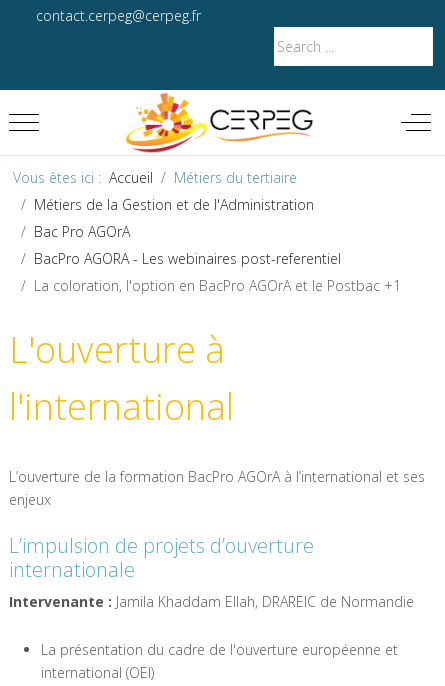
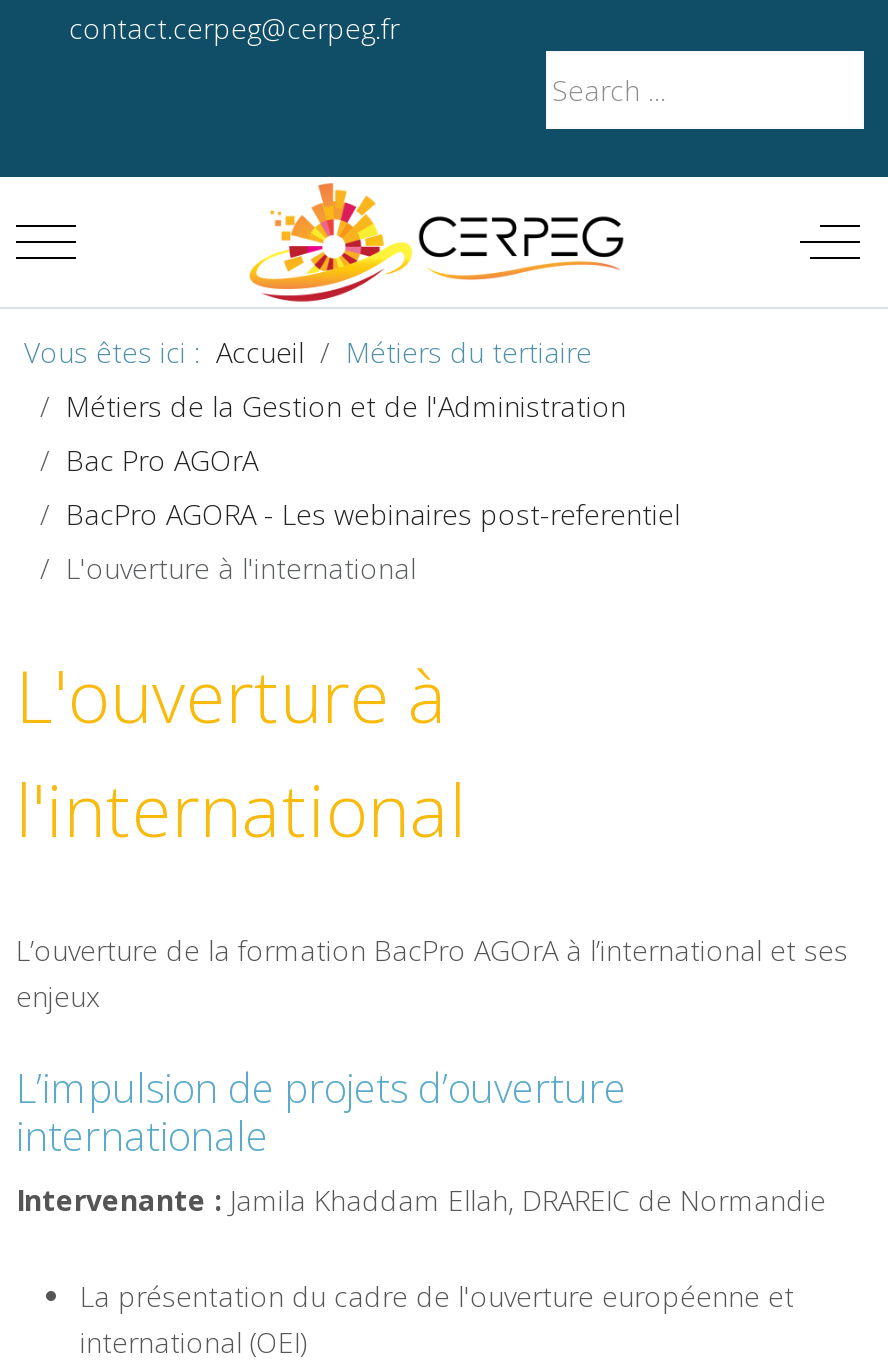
[34,276,401,295] La coloration, l'option en BacPro AGOrA et le Postbac +1 -> [66,549,416,587] L'ouverture à l'international

